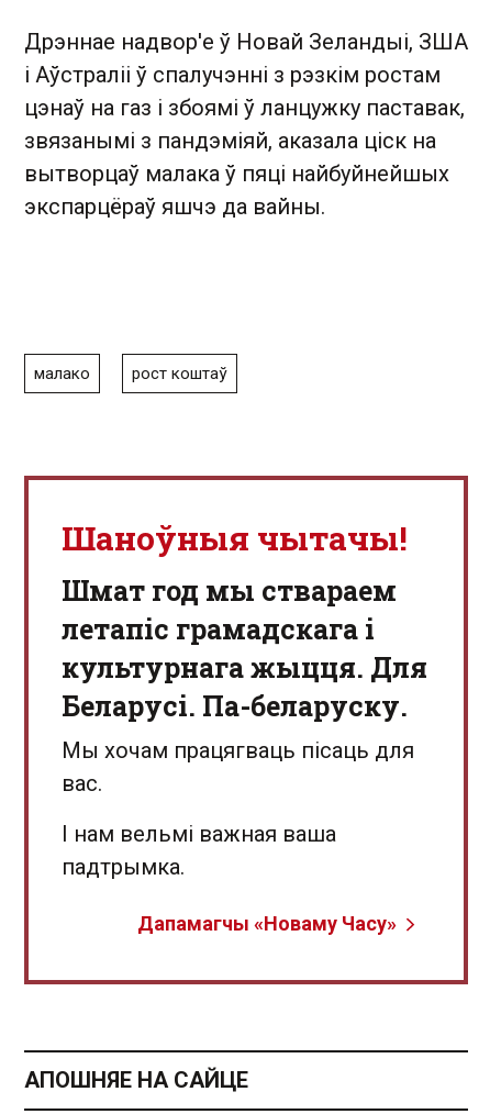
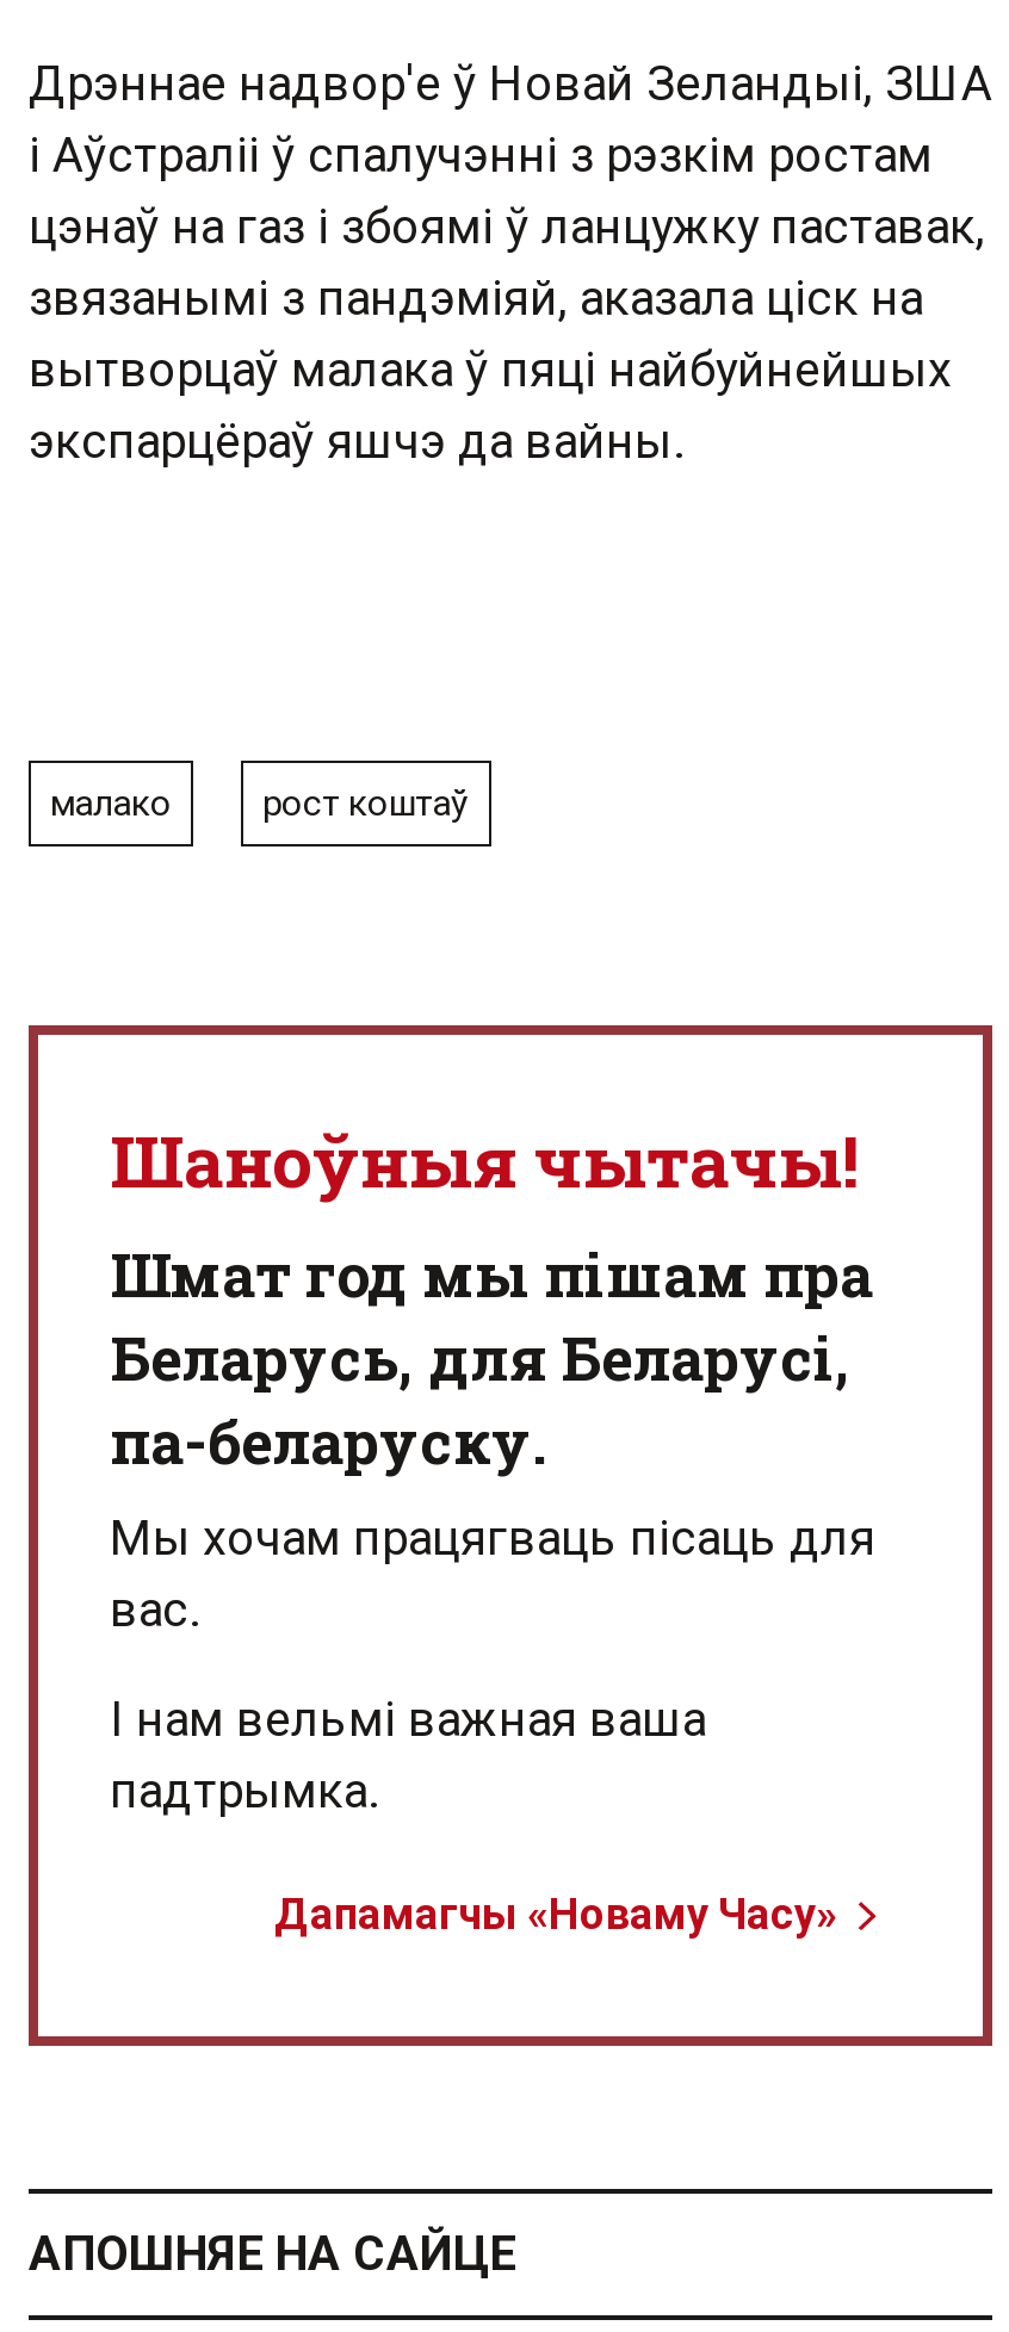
[62,572,427,724] Шмат год мы ствараем | летапіс грамадскага і | культурнага жыцця. Для | Беларусі. Па-беларуску. -> [110,1235,873,1481] Шмат год мы пішам пра | Беларусь, для Беларусі, | па-беларуску.

